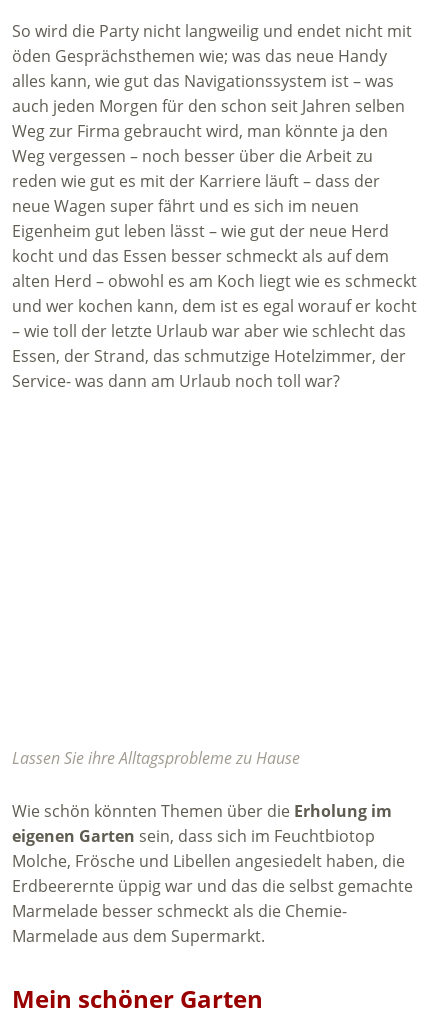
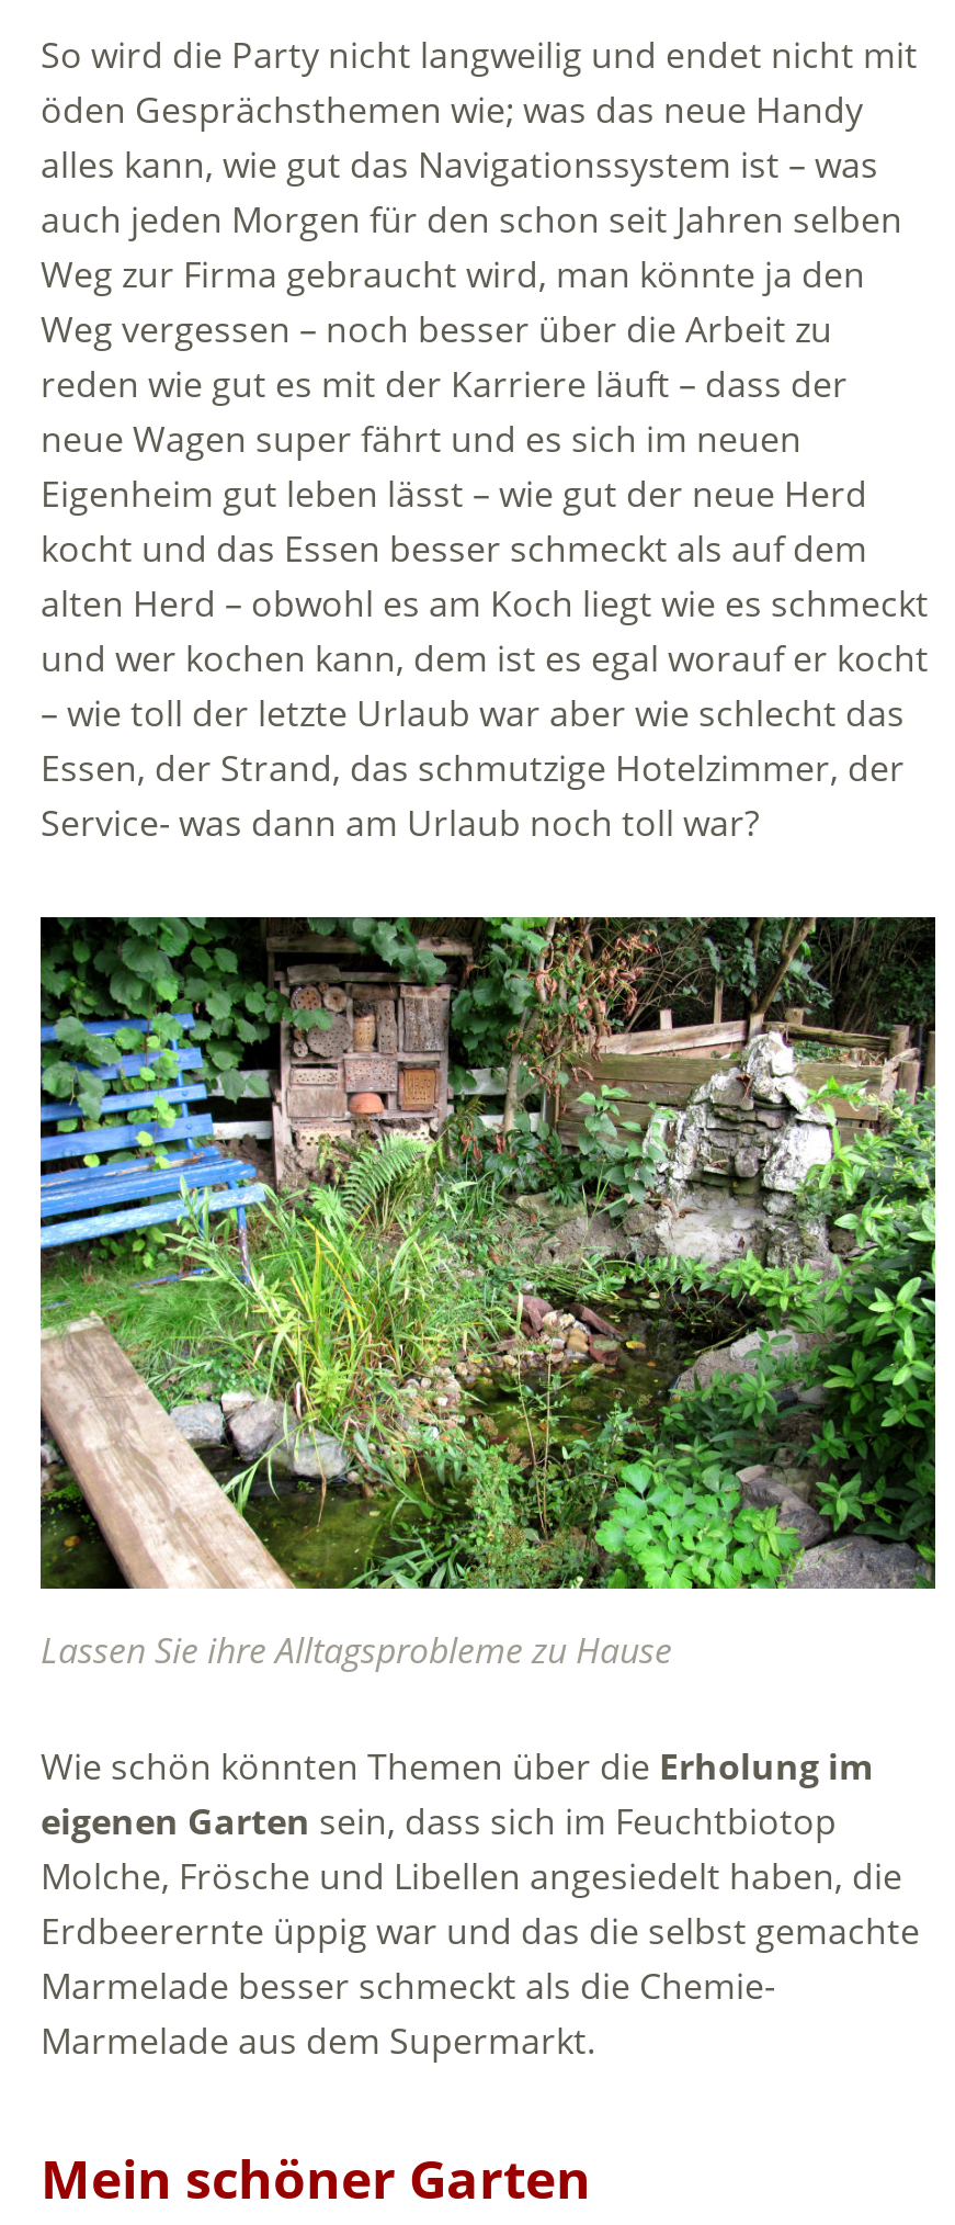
none -> [38,915,937,1591] [image]

